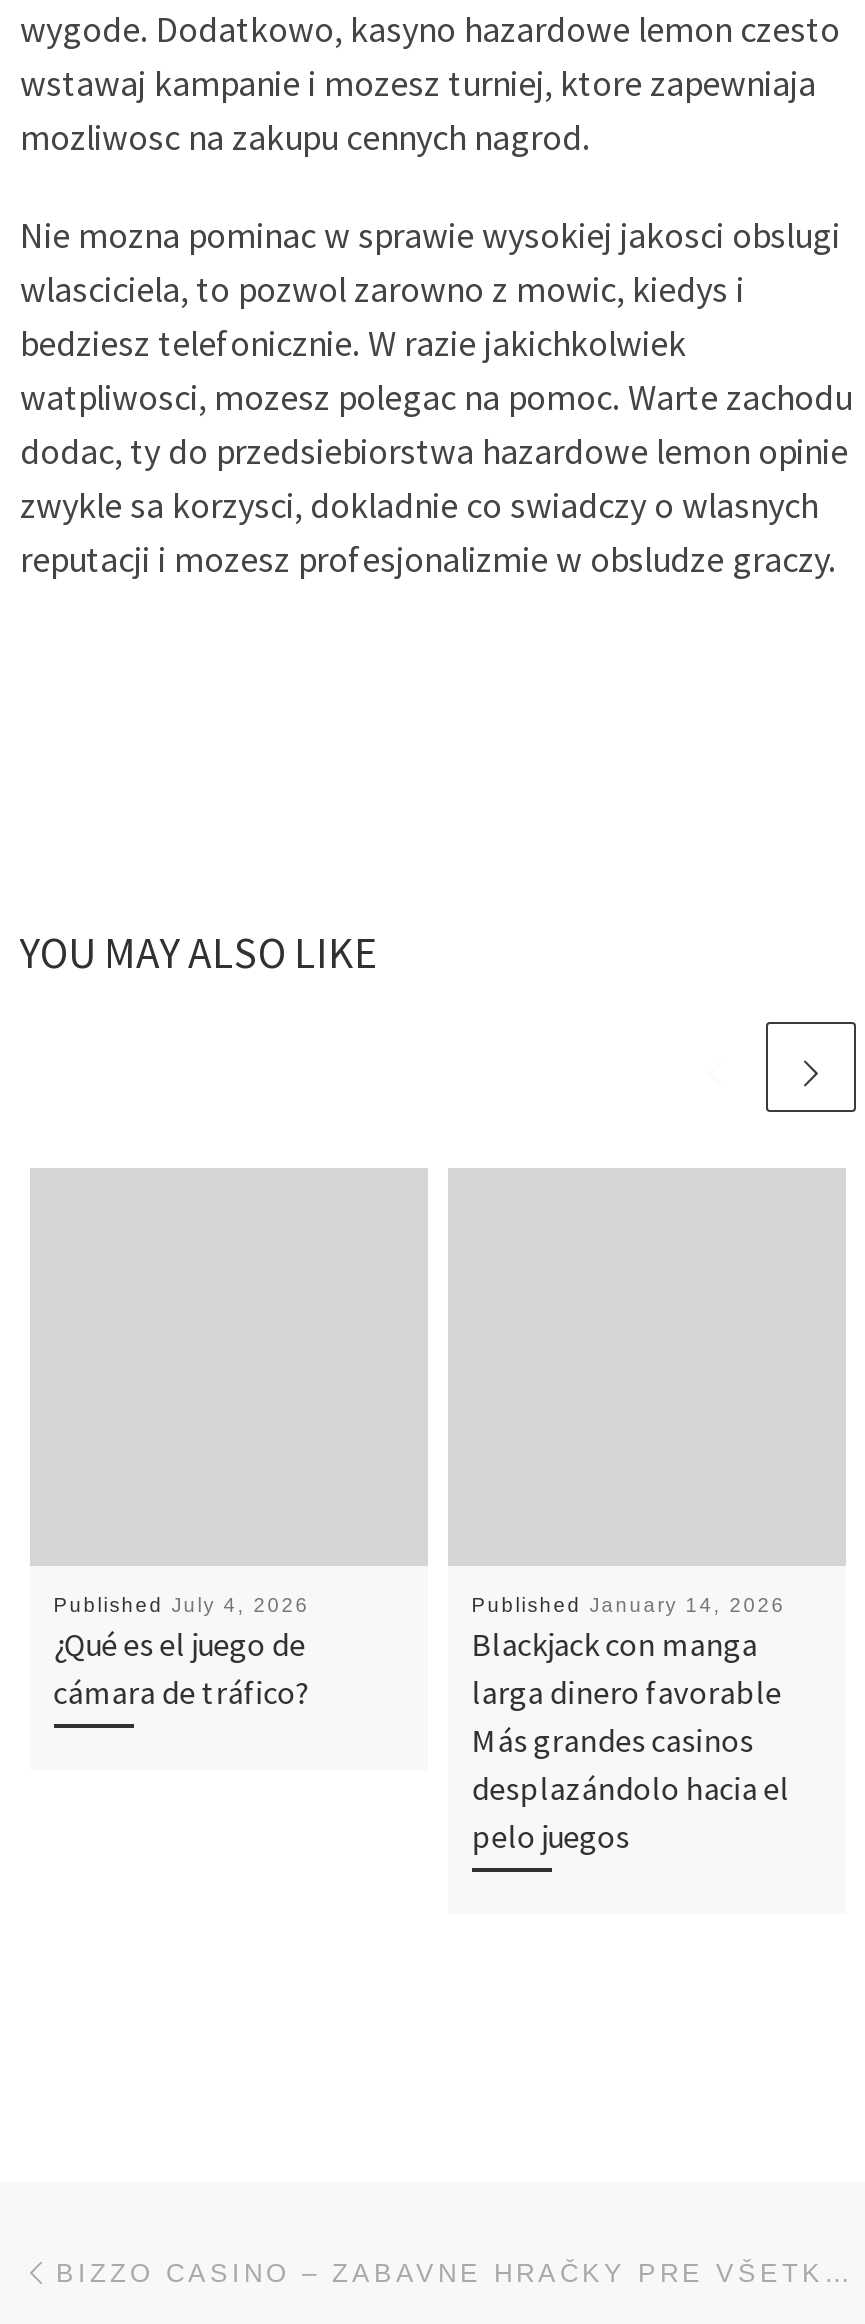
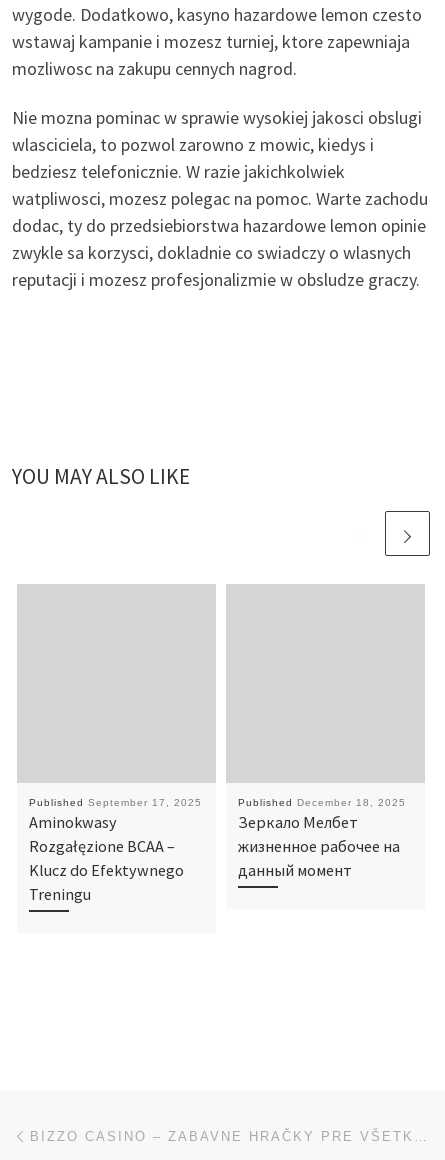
[53,1594,311,1712] Published July 4, 2026 | ¿Qué es el juego de | cámara de tráfico? -> [29,797,202,904] Published September 17, 2025 | Aminokwasy | Rozgałęzione BCAA – | Klucz do Efektywnego | Treningu
[471,1594,789,1856] Published January 14, 2026 | Blackjack con manga | larga dinero favorable | Más grandes casinos | desplazándolo hacia el | pelo juegos -> [238,797,406,880] Published December 18, 2025 | Зеркало Мелбет | жизненное рабочее на | данный момент

